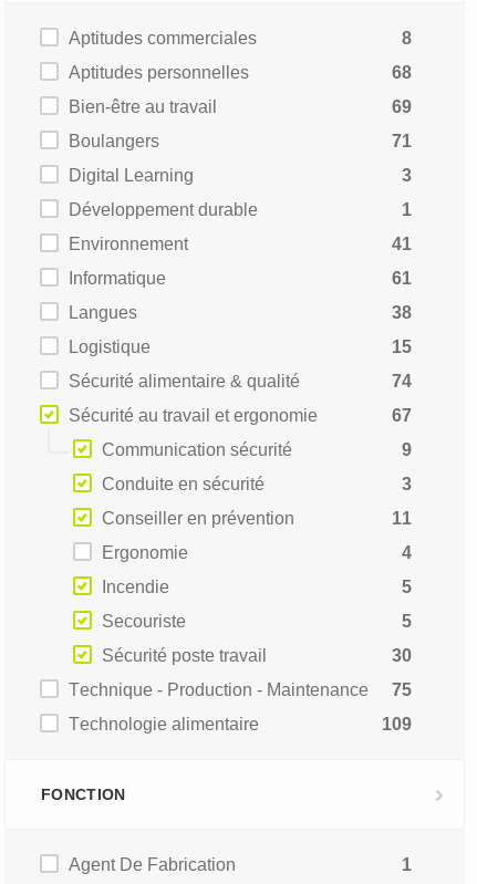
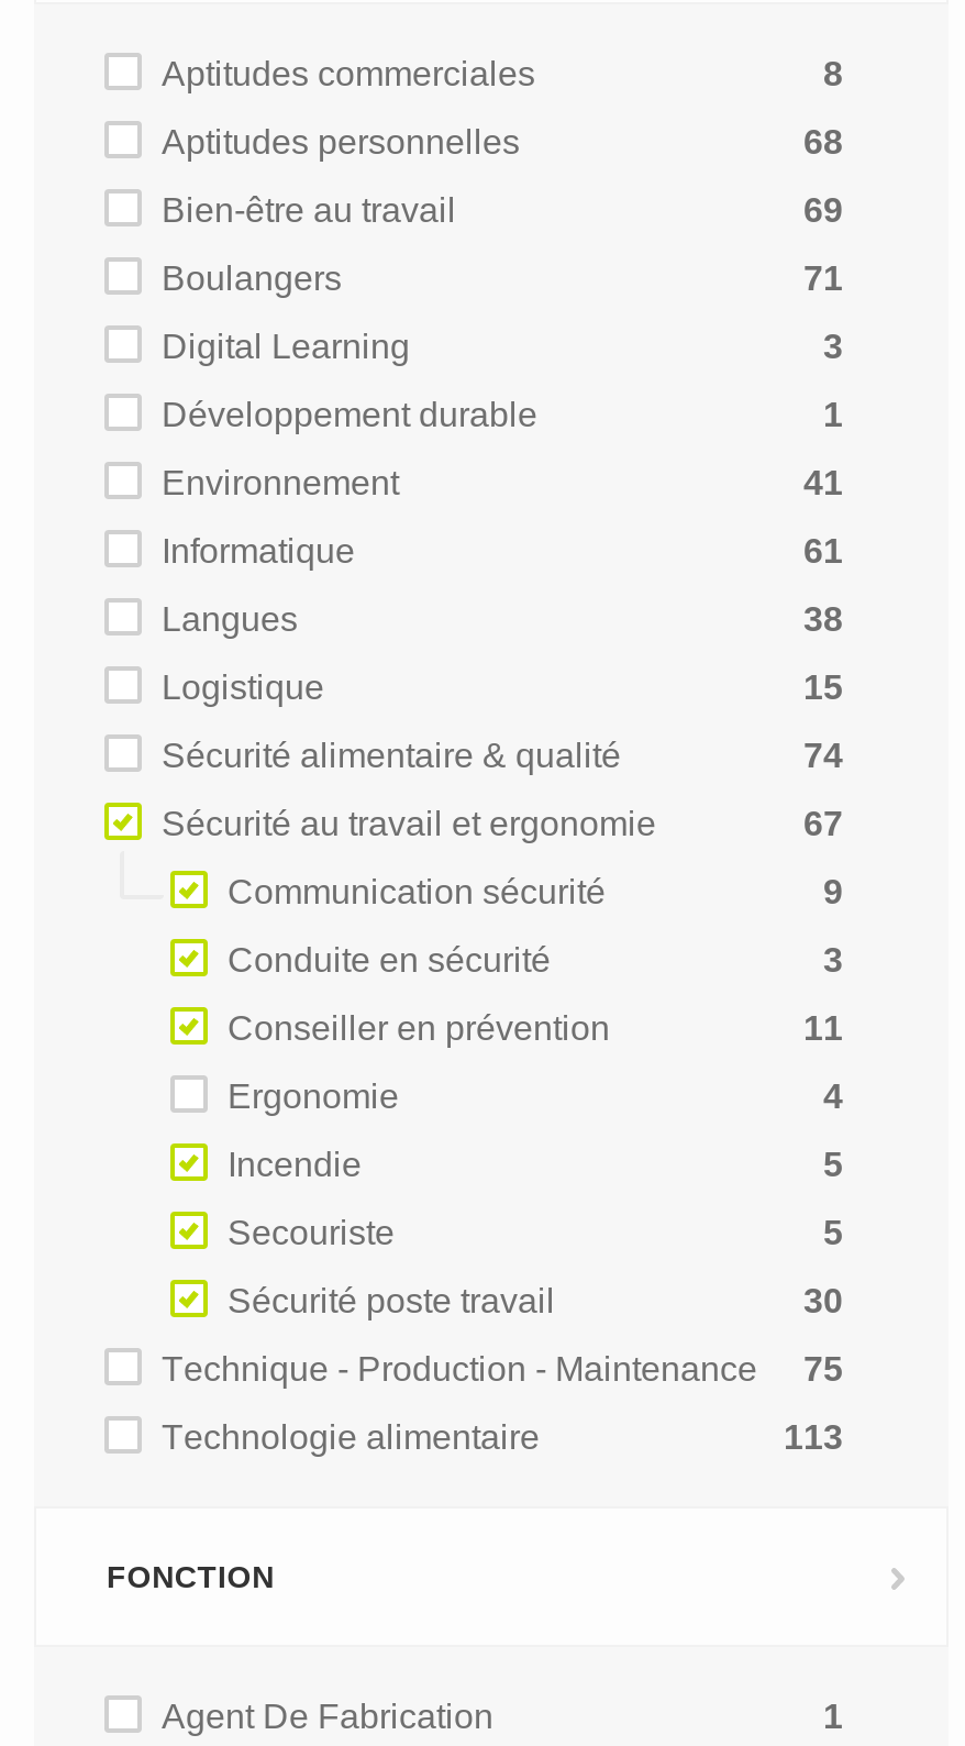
[382,715,412,734] 109 -> [784,1418,843,1456] 113

